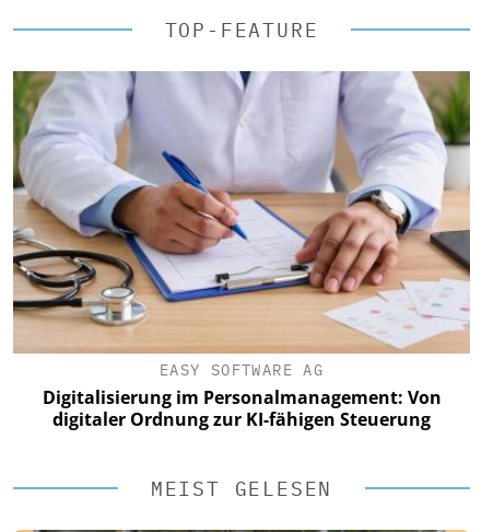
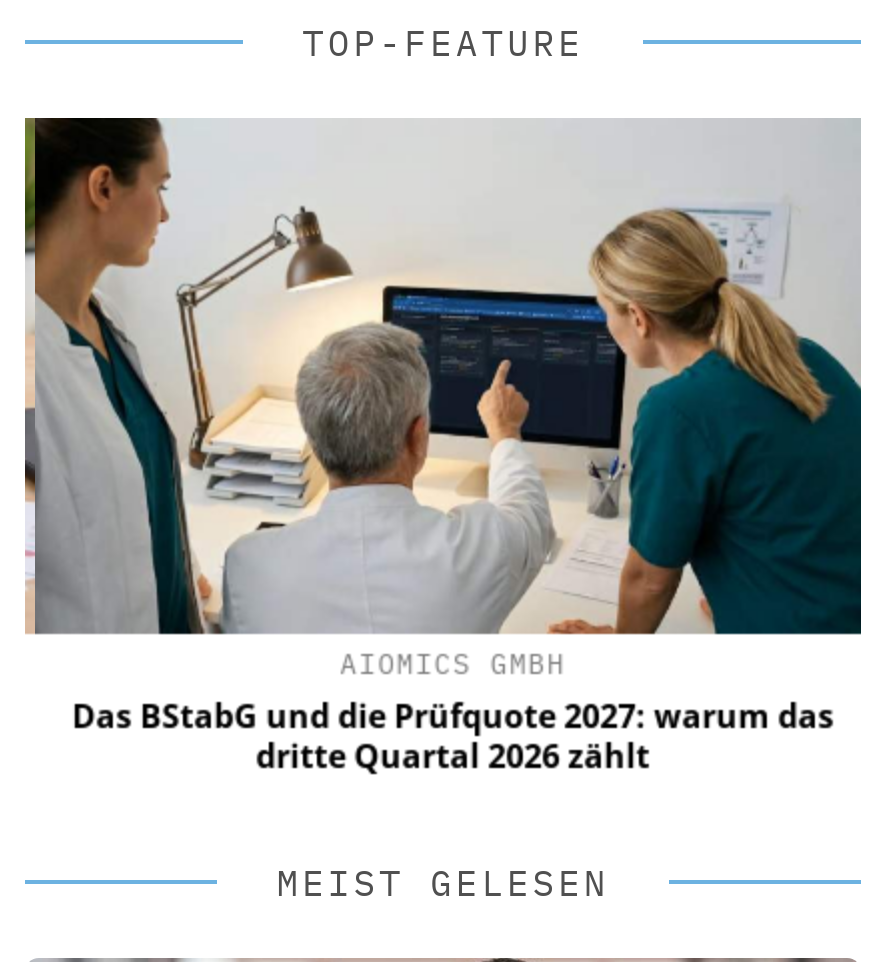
[12,70,471,431] [image] | EASY SOFTWARE AG | Digitalisierung im Personalmanagement: Von | digitaler Ordnung zur KI-fähigen Steuerung -> [25,116,863,778] [image] | AIOMICS GMBH | Das BStabG und die Prüfquote 2027: warum das | dritte Quartal 2026 zählt

